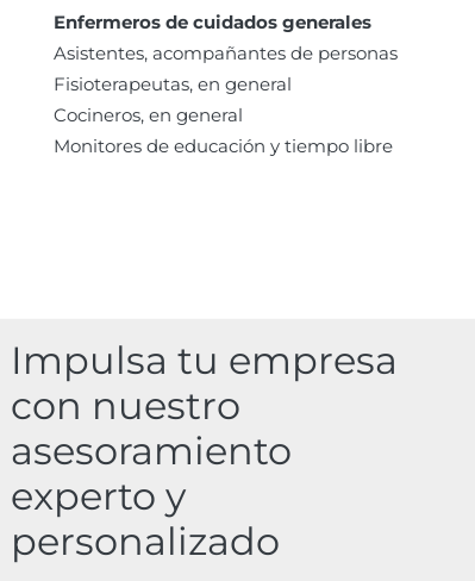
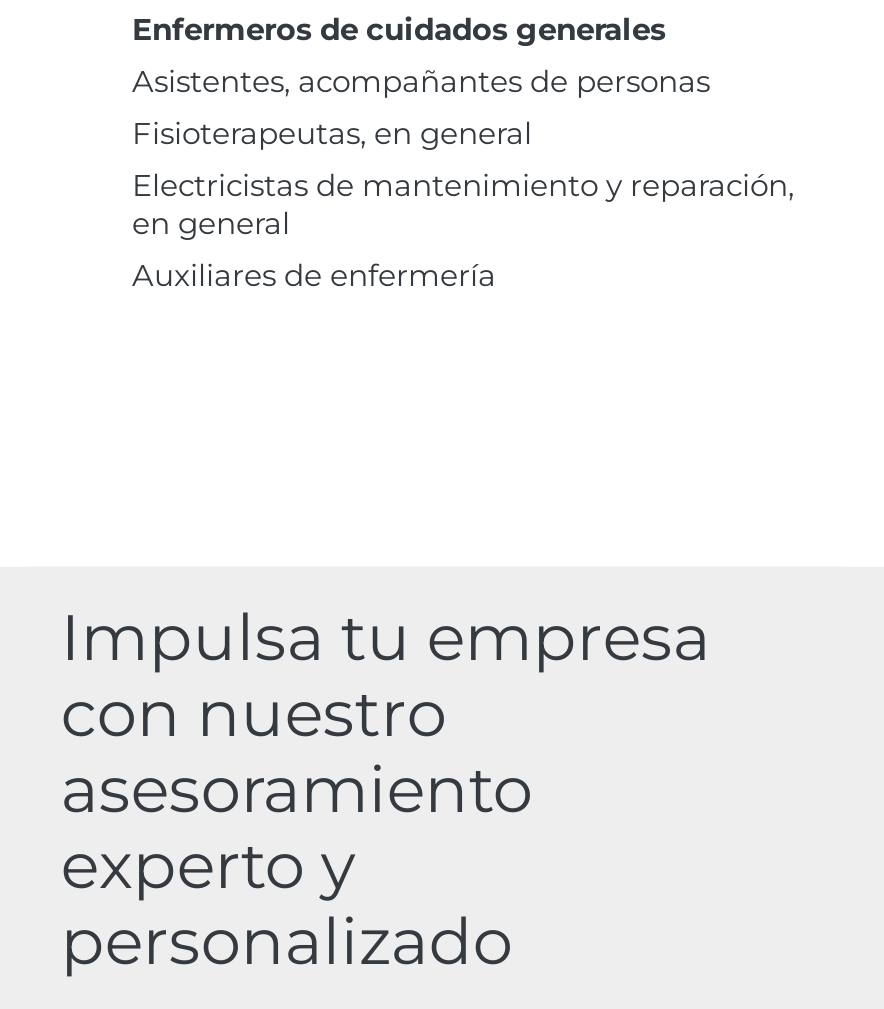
[54,103,393,157] Cocineros, en general | Monitores de educación y tiempo libre -> [132,167,794,295] Electricistas de mantenimiento y reparación, | en general | Auxiliares de enfermería

